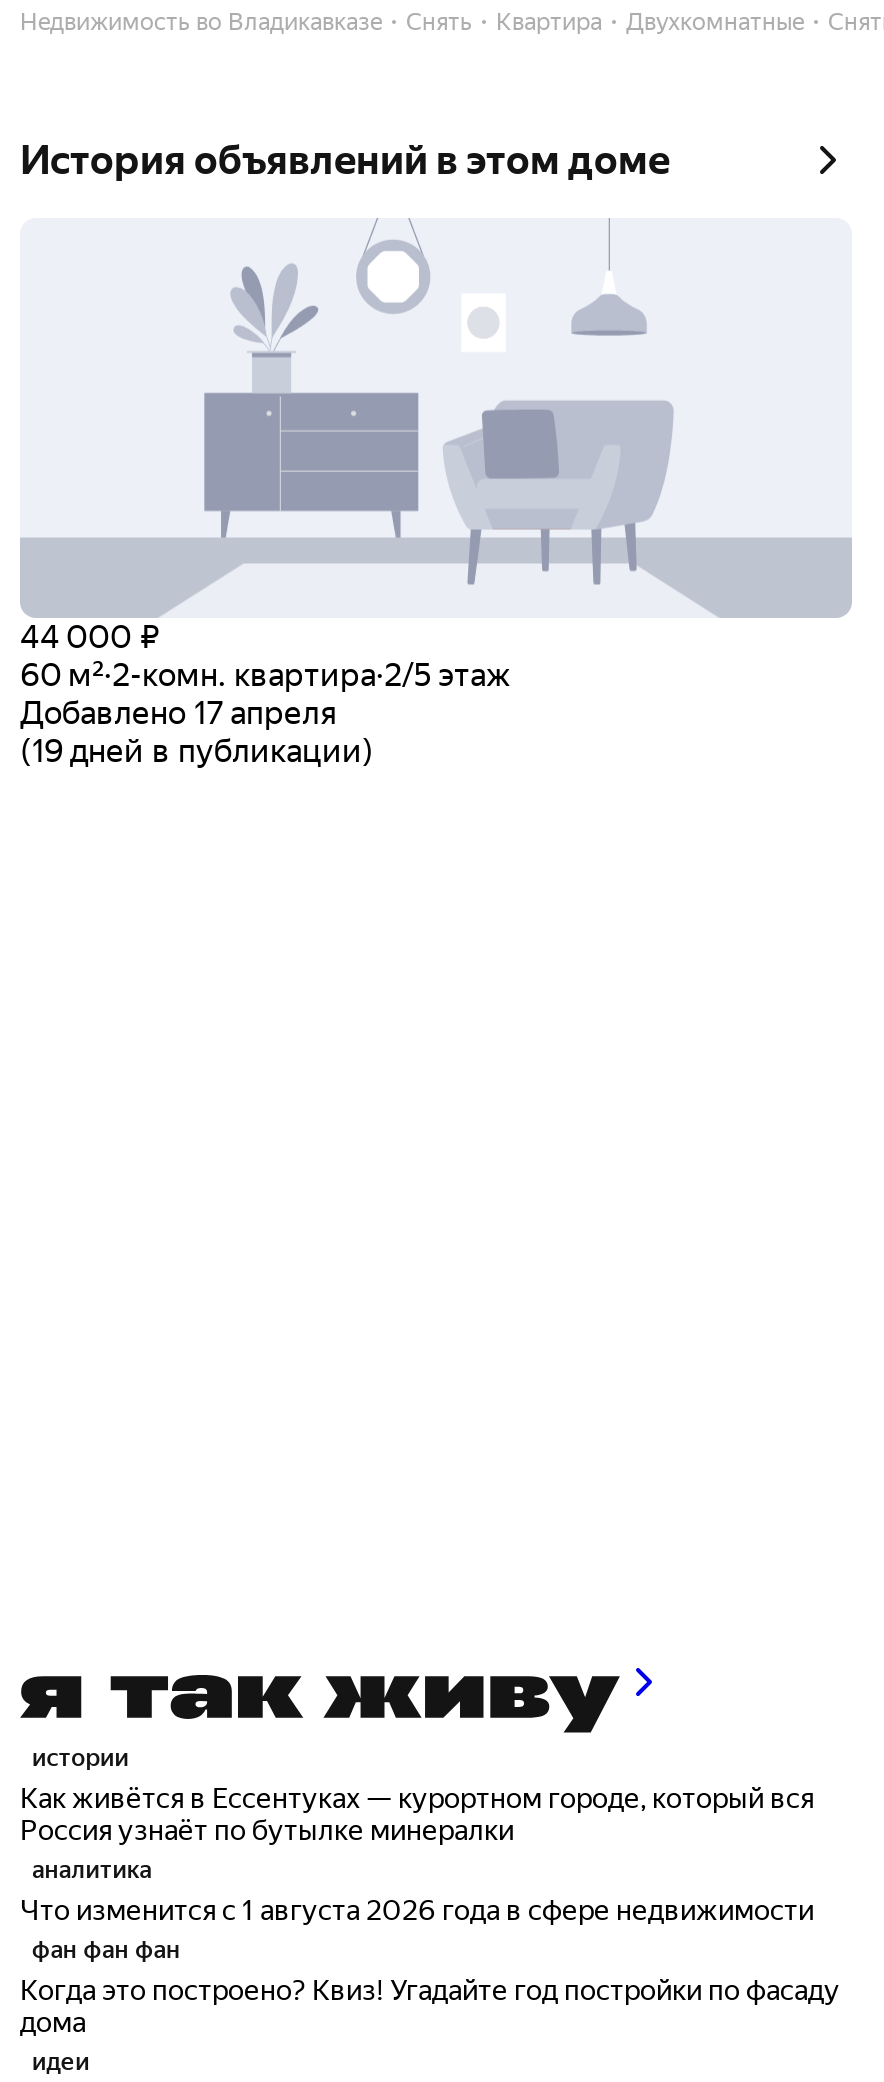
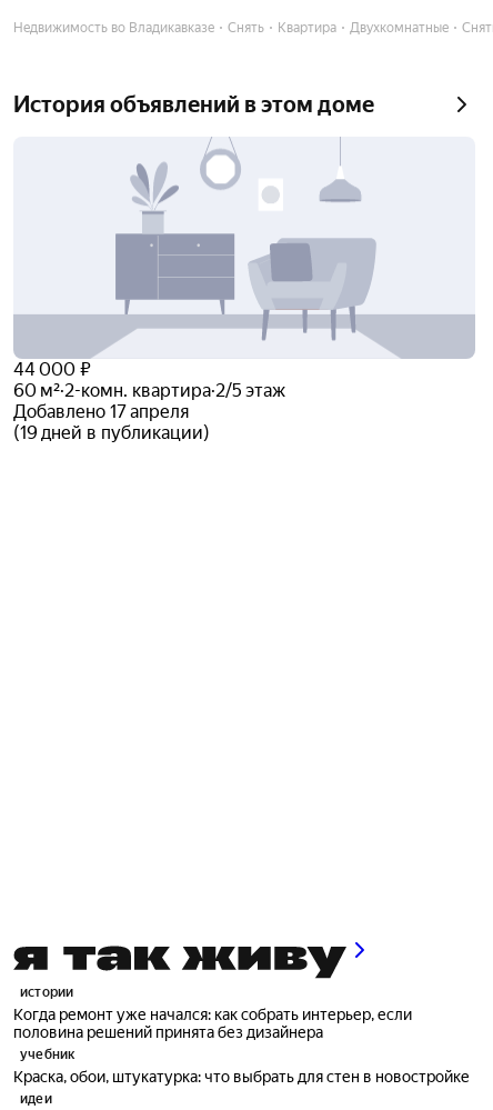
[20,1781,840,2037] Как живётся в Ессентуках — курортном городе, который вся | Россия узнаёт по бутылке минералки | аналитика | Что изменится с 1 августа 2026 года в сфере недвижимости | фан фан фан | Когда это построено? Квиз! Угадайте год постройки по фасаду | дома -> [13,1005,470,1085] Когда ремонт уже начался: как собрать интерьер, если | половина решений принята без дизайнера | учебник | Краска, обои, штукатурка: что выбрать для стен в новостройке

